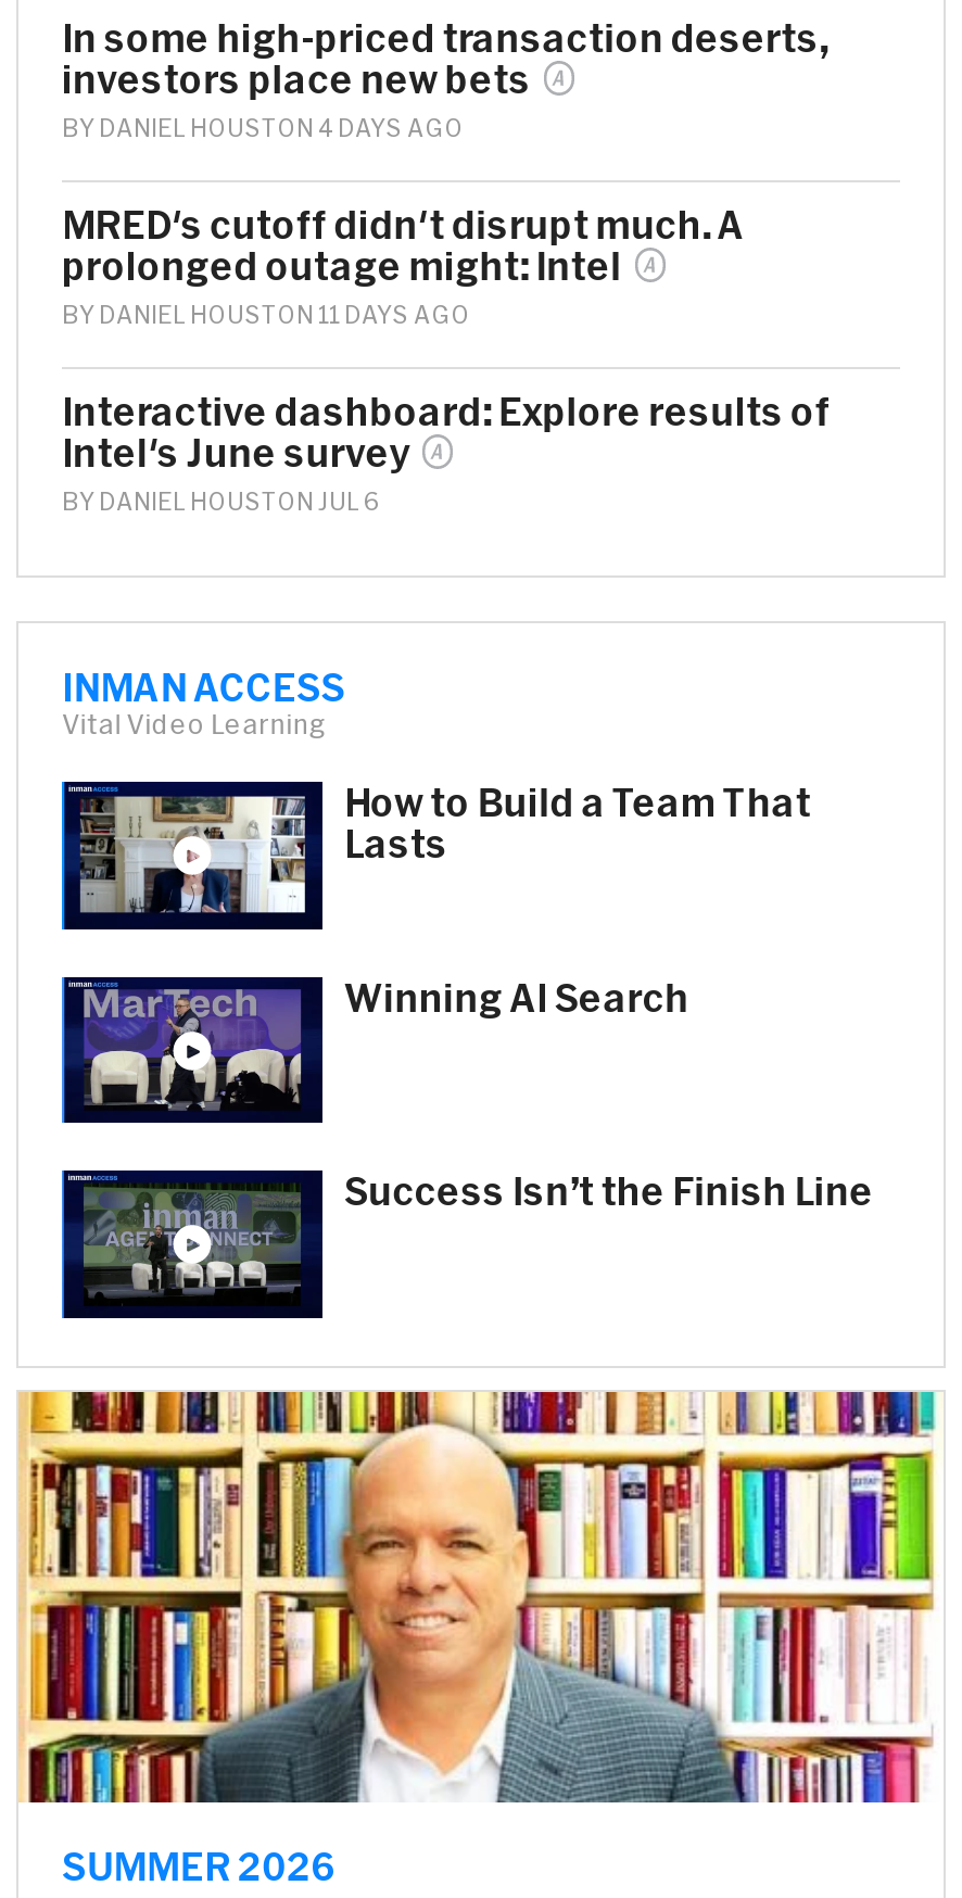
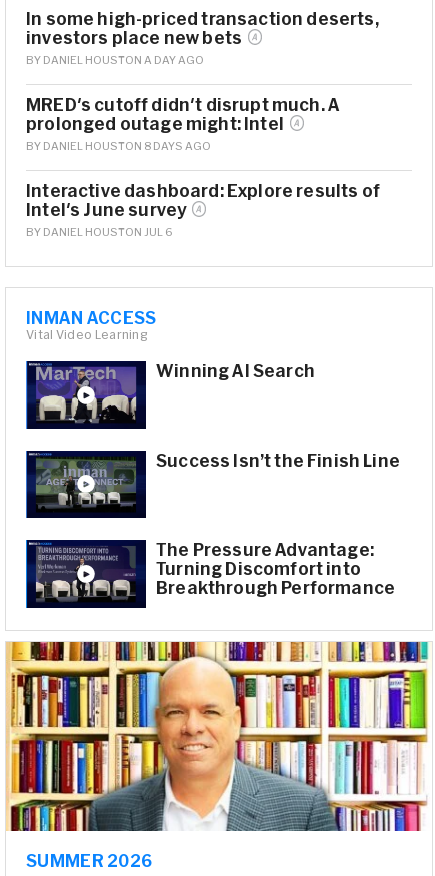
[62,113,464,142] BY DANIEL HOUSTON 4 DAYS AGO -> [26,53,204,66] BY DANIEL HOUSTON A DAY AGO
[62,300,470,328] BY DANIEL HOUSTON 11 DAYS AGO -> [26,139,211,152] BY DANIEL HOUSTON 8 DAYS AGO
[79,780,811,916] [image] | How to Build a Team That | Lasts -> none
moved [68,974,874,1212] -> [29,360,400,470]: [image] | Winning AI Search | Success Isn’t the Finish Line
moved [66,1173,320,1307] -> [28,451,145,513]: [image]
none -> [35,539,395,602] [image] | The Pressure Advantage: | Turning Discomfort into | Breakthrough Performance

